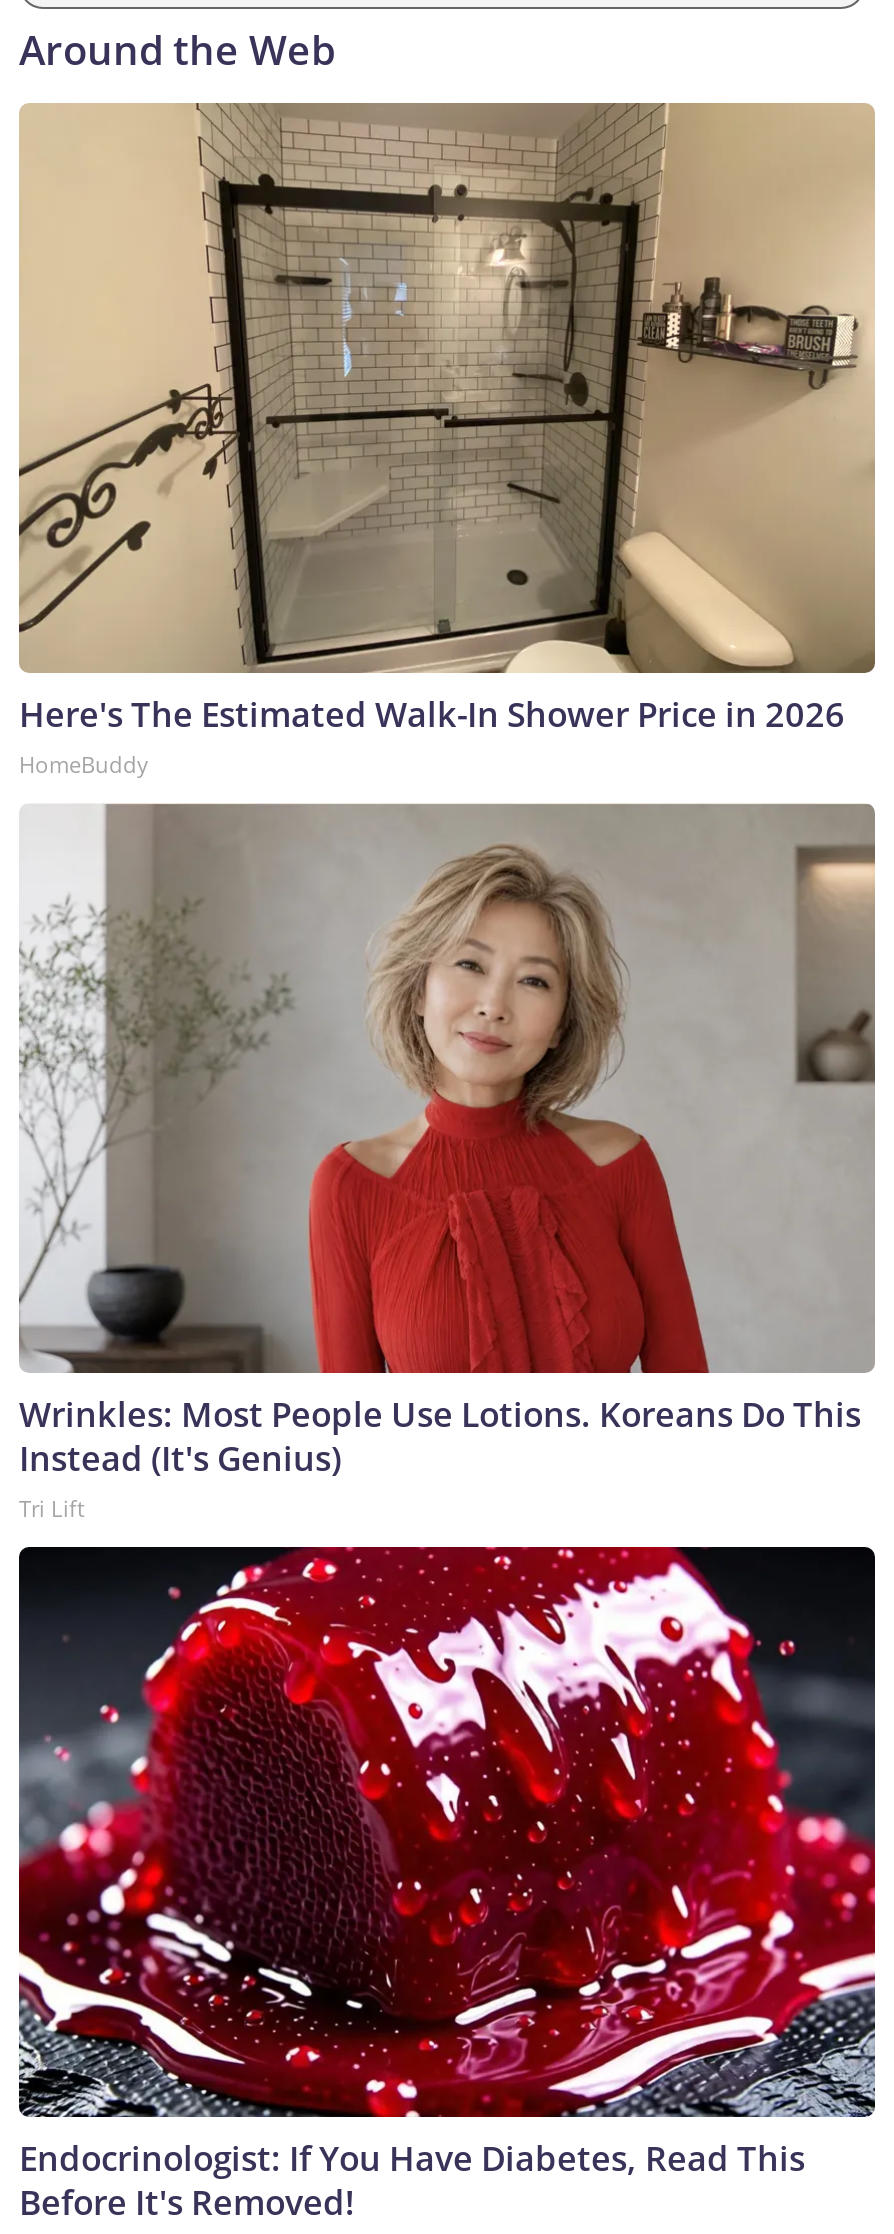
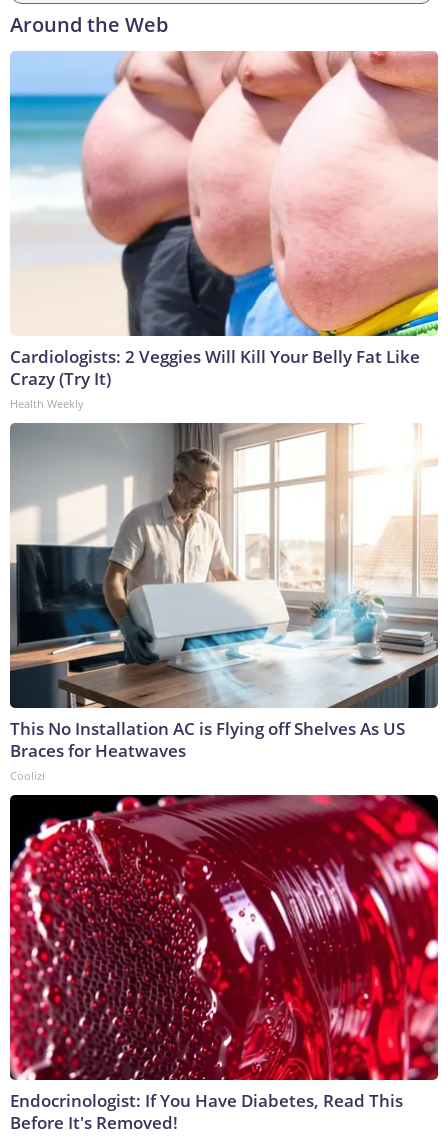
[17,102,877,779] [image] | Here's The Estimated Walk-In Shower Price in 2026 | HomeBuddy -> [9,51,439,411] [image] | Cardiologists: 2 Veggies Will Kill Your Belly Fat Like | Crazy (Try It) | Health Weekly
[19,802,877,1523] [image] | Wrinkles: Most People Use Lotions. Koreans Do This | Instead (It's Genius) | Tri Lift -> [10,423,438,783] [image] | This No Installation AC is Flying off Shelves As US | Braces for Heatwaves | Coolizi
[17,1544,877,2120] [image] -> [9,794,439,1081] [image]

